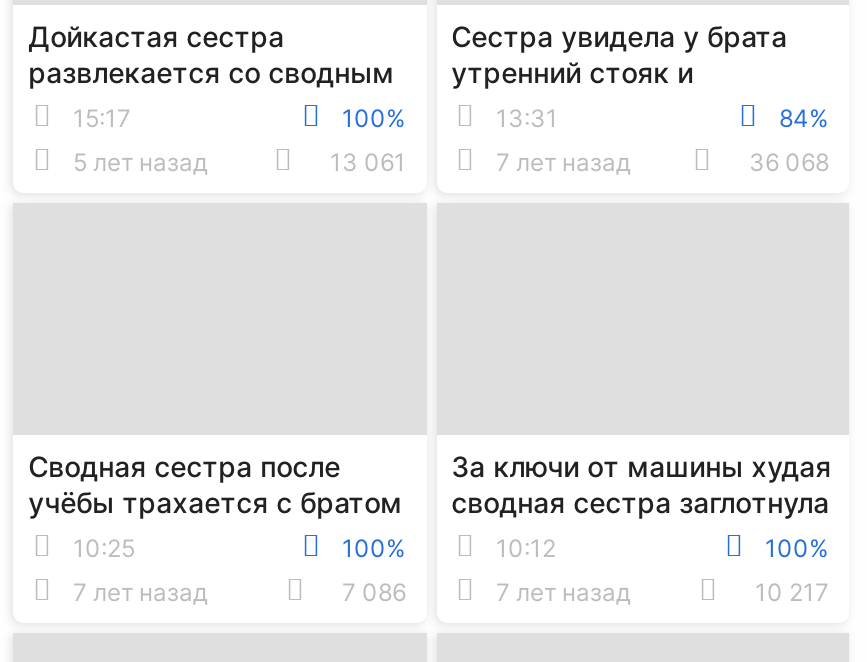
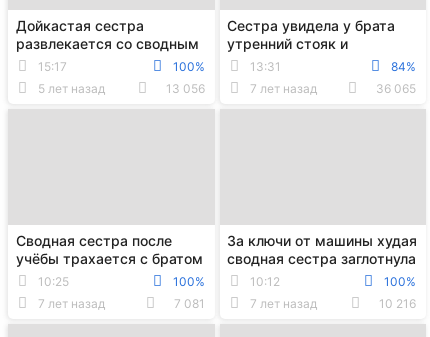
[330,146,406,176] 13 061 -> [165,81,204,96] 13 056
[749,146,829,176] 36 068 -> [376,81,416,96] 36 065
[342,576,406,606] 7 086 -> [173,296,204,311] 7 081
[755,576,829,606] 10 217 -> [379,296,416,311] 10 216

